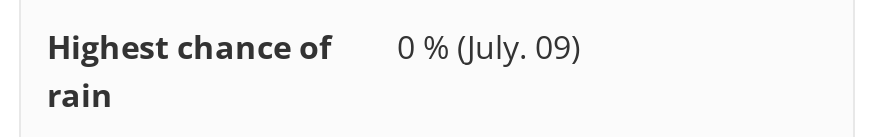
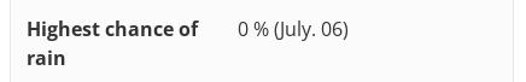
[47,26,581,70] Highest chance of 0 % (July. 09) -> [27,16,349,43] Highest chance of 0 % (July. 06)

